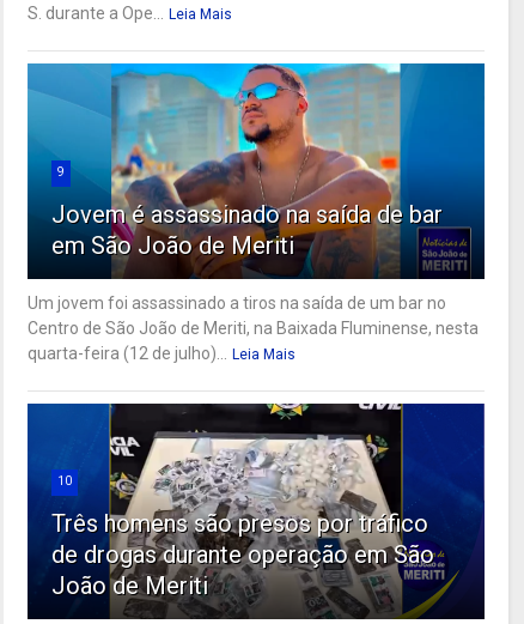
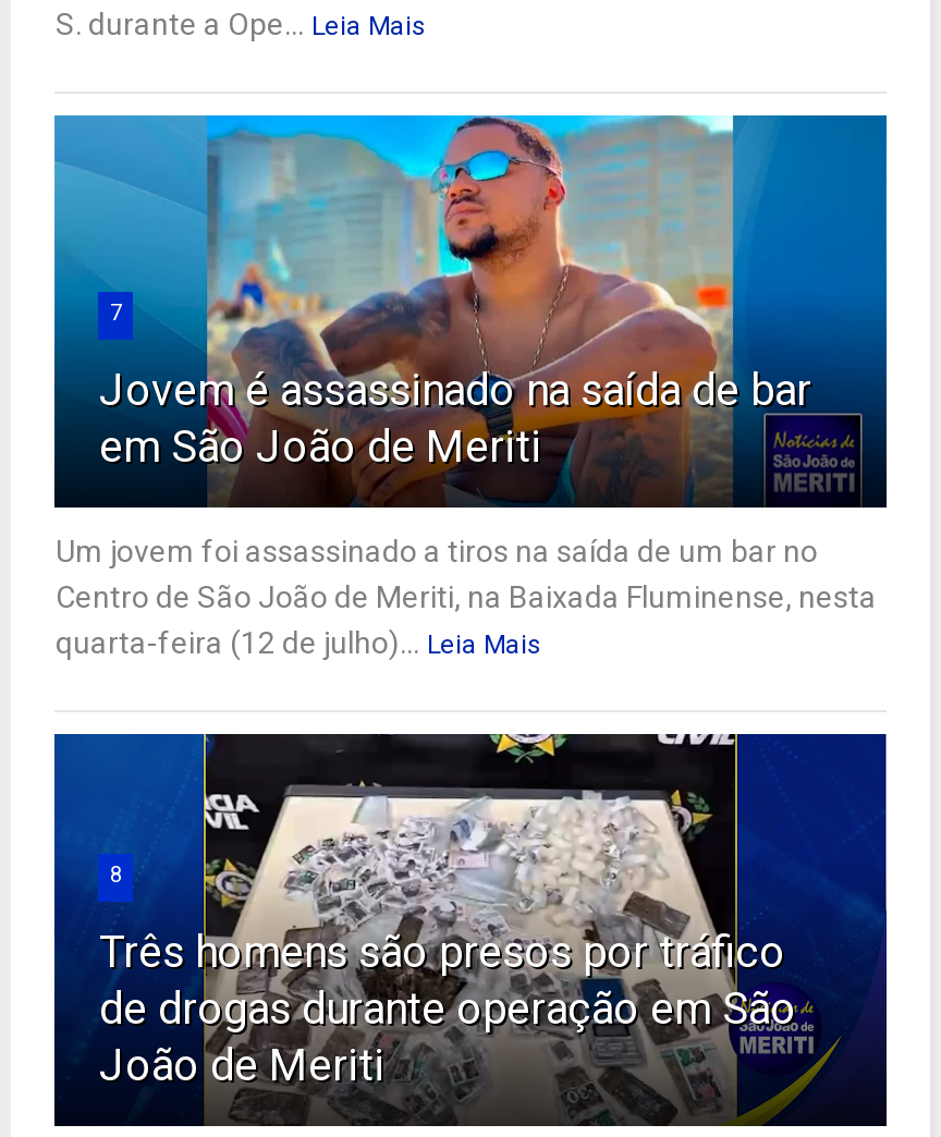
[58,166,65,179] 9 -> [110,301,123,325] 7
[58,475,72,488] 10 -> [110,863,123,887] 8

